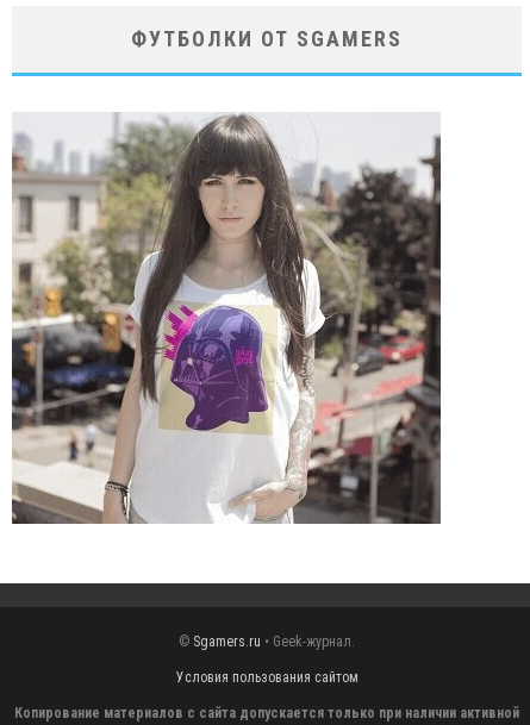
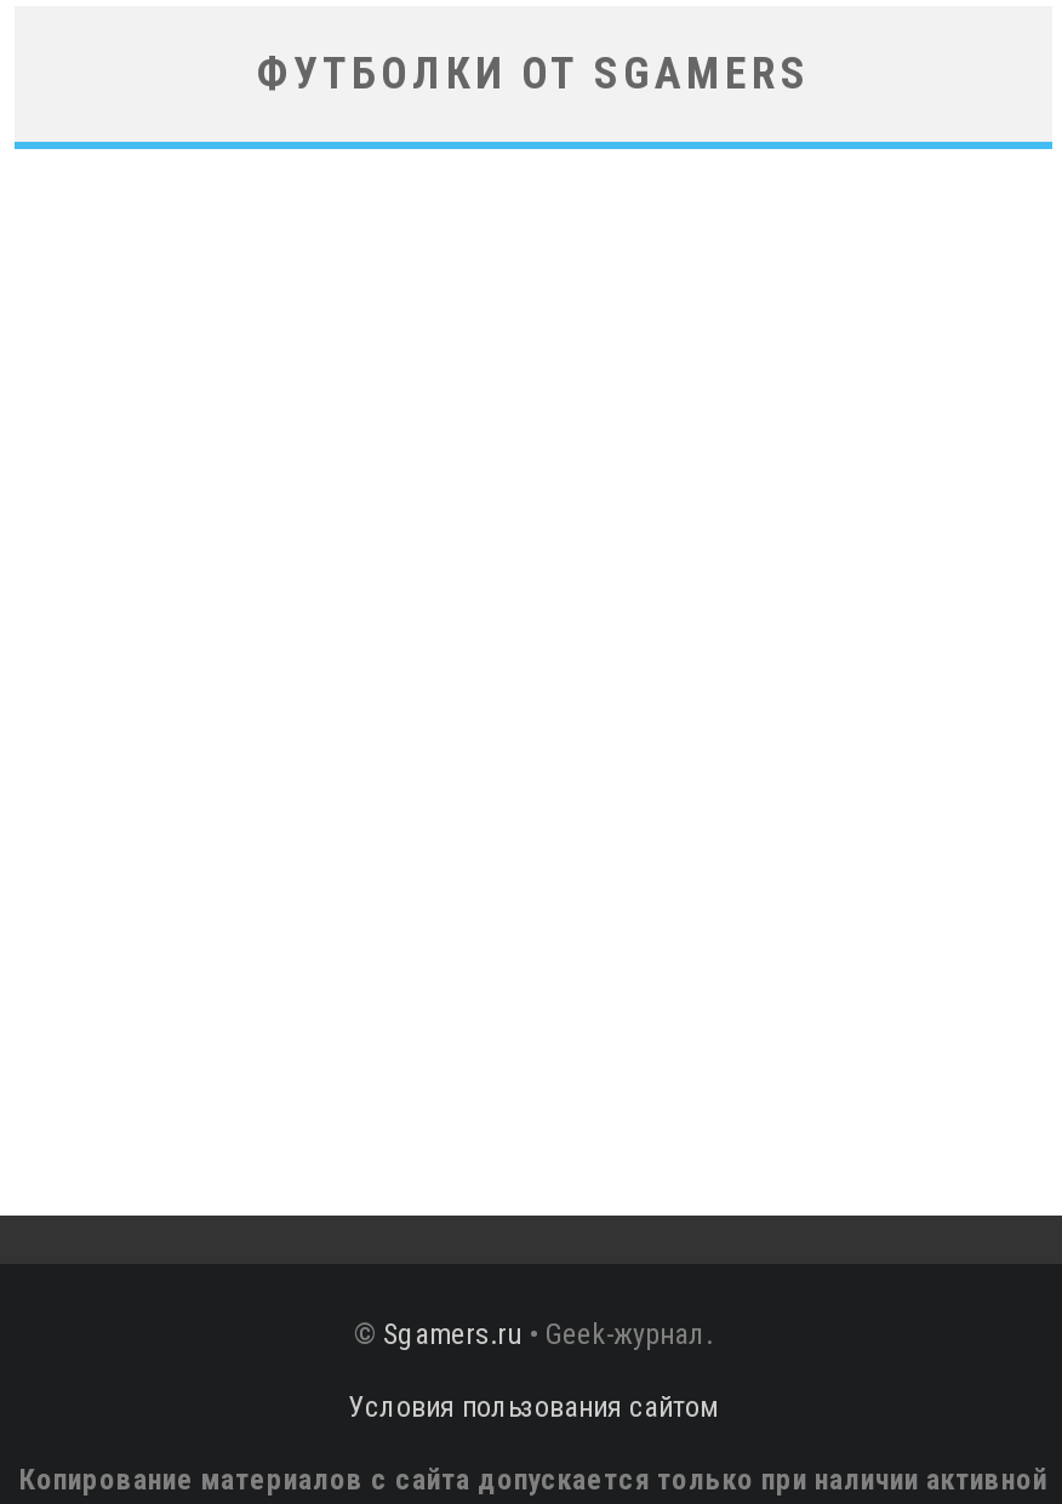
[11,112,442,525] [image] -> none

